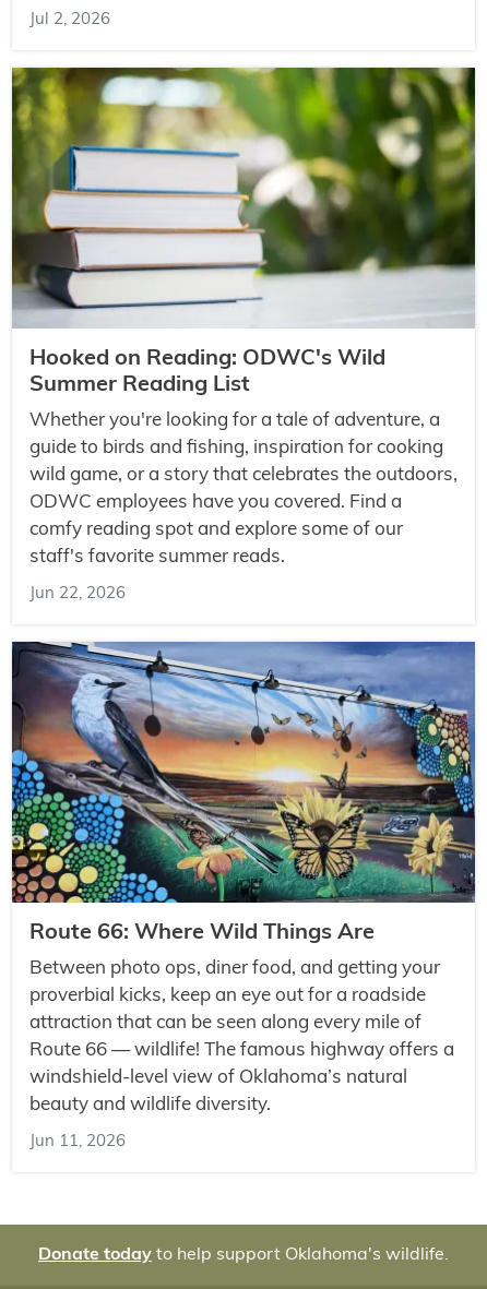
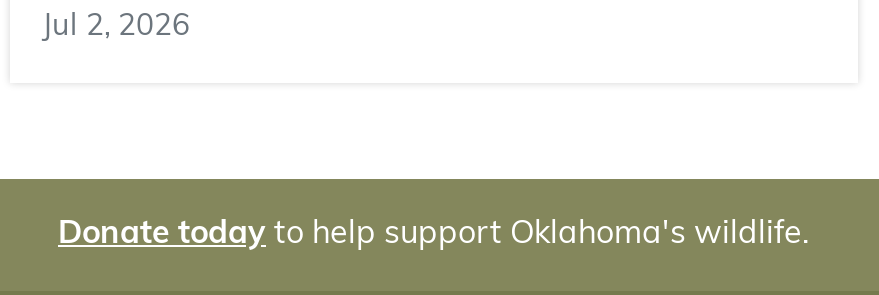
[11,67,476,602] [image] | Hooked on Reading: ODWC's Wild | Summer Reading List | Whether you're looking for a tale of adventure, a | guide to birds and fishing, inspiration for cooking | wild game, or a story that celebrates the outdoors, | ODWC employees have you covered. Find a | comfy reading spot and explore some of our | staff's favorite summer reads. | Jun 22, 2026 -> none
[11,641,476,1150] [image] | Route 66: Where Wild Things Are | Between photo ops, diner food, and getting your | proverbial kicks, keep an eye out for a roadside | attraction that can be seen along every mile of | Route 66 — wildlife! The famous highway offers a | windshield-level view of Oklahoma’s natural | beauty and wildlife diversity. | Jun 11, 2026 -> none

